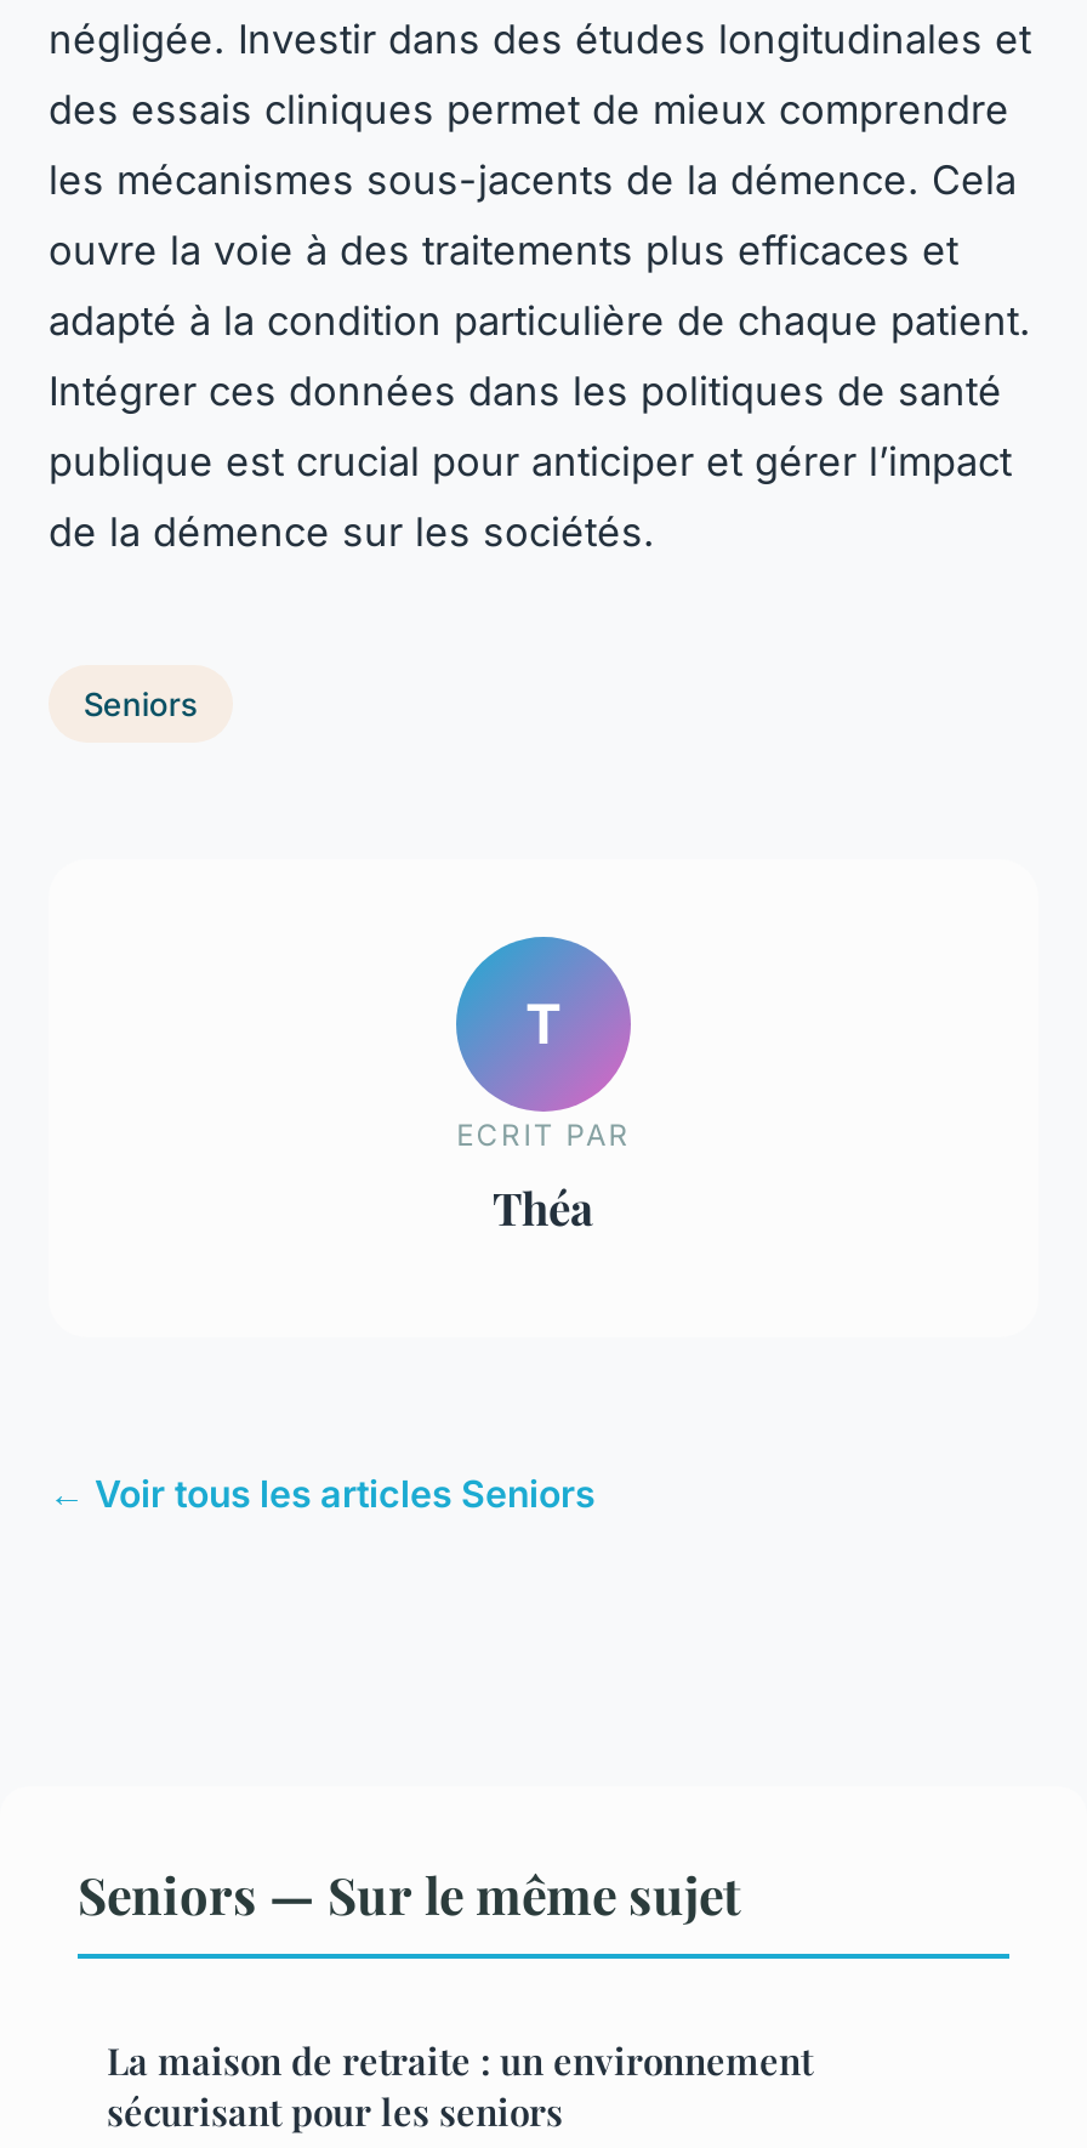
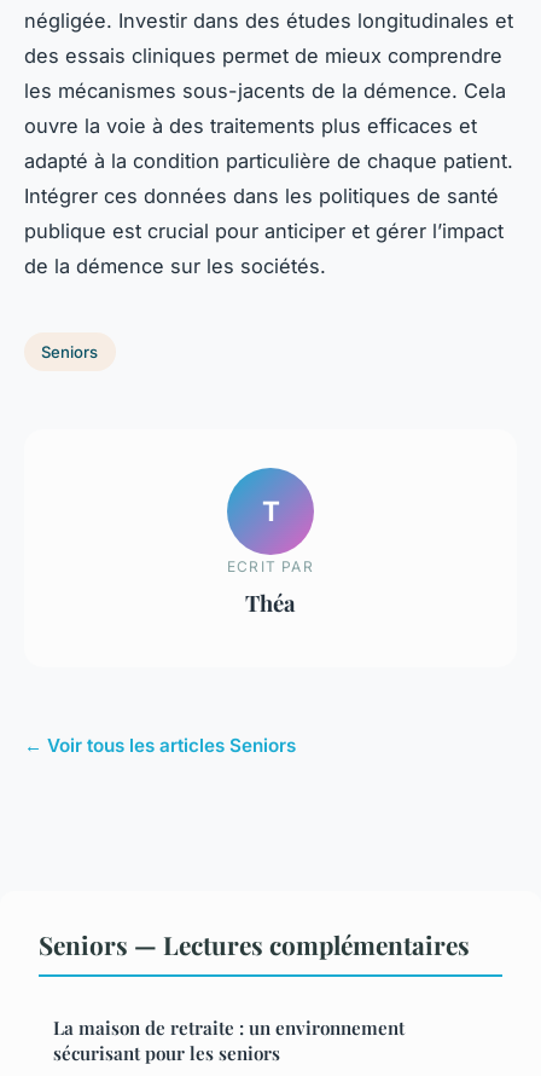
[78,1859,740,1927] Seniors — Sur le même sujet -> [39,927,470,961] Seniors — Lectures complémentaires

